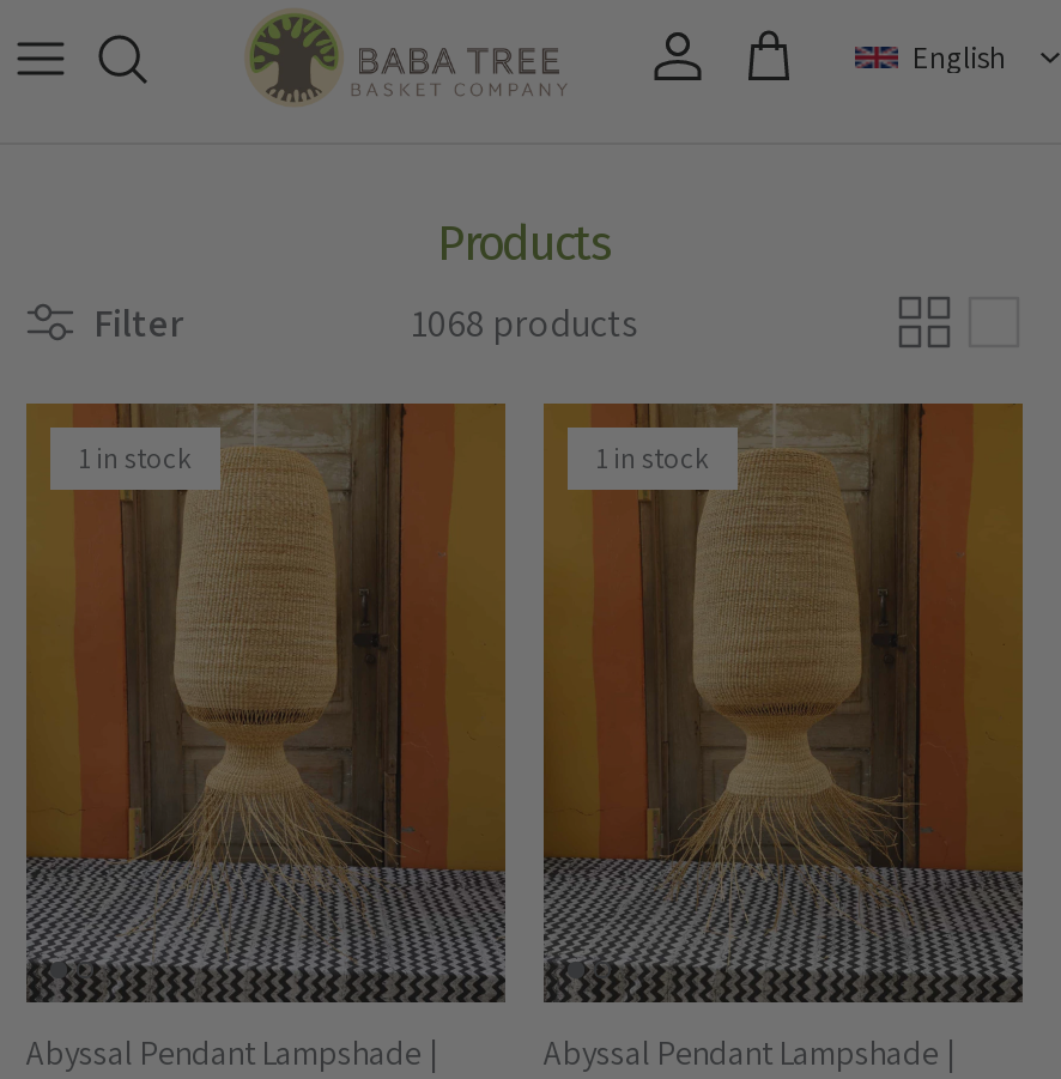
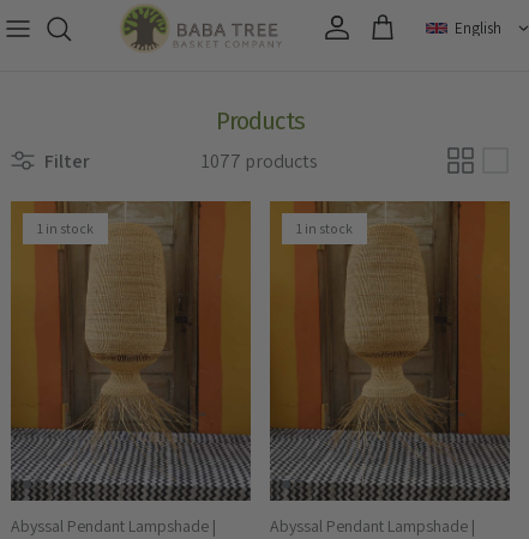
[411,297,638,348] 1068 products -> [202,148,318,173] 1077 products

